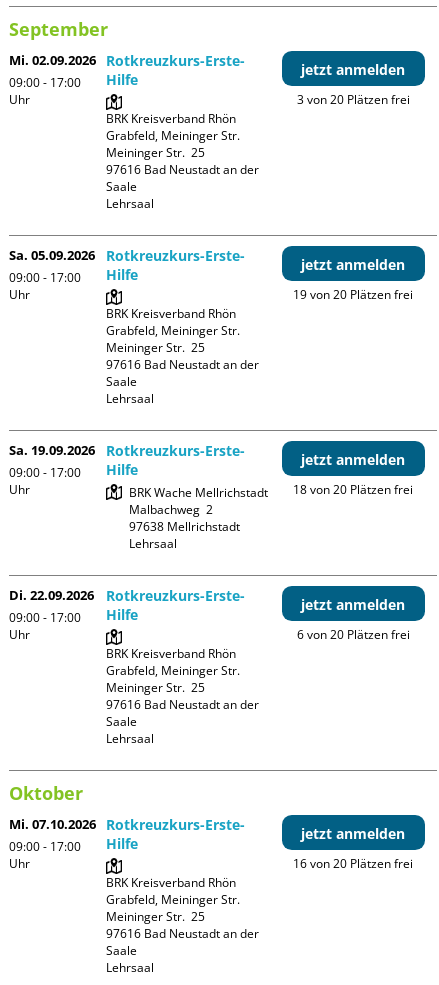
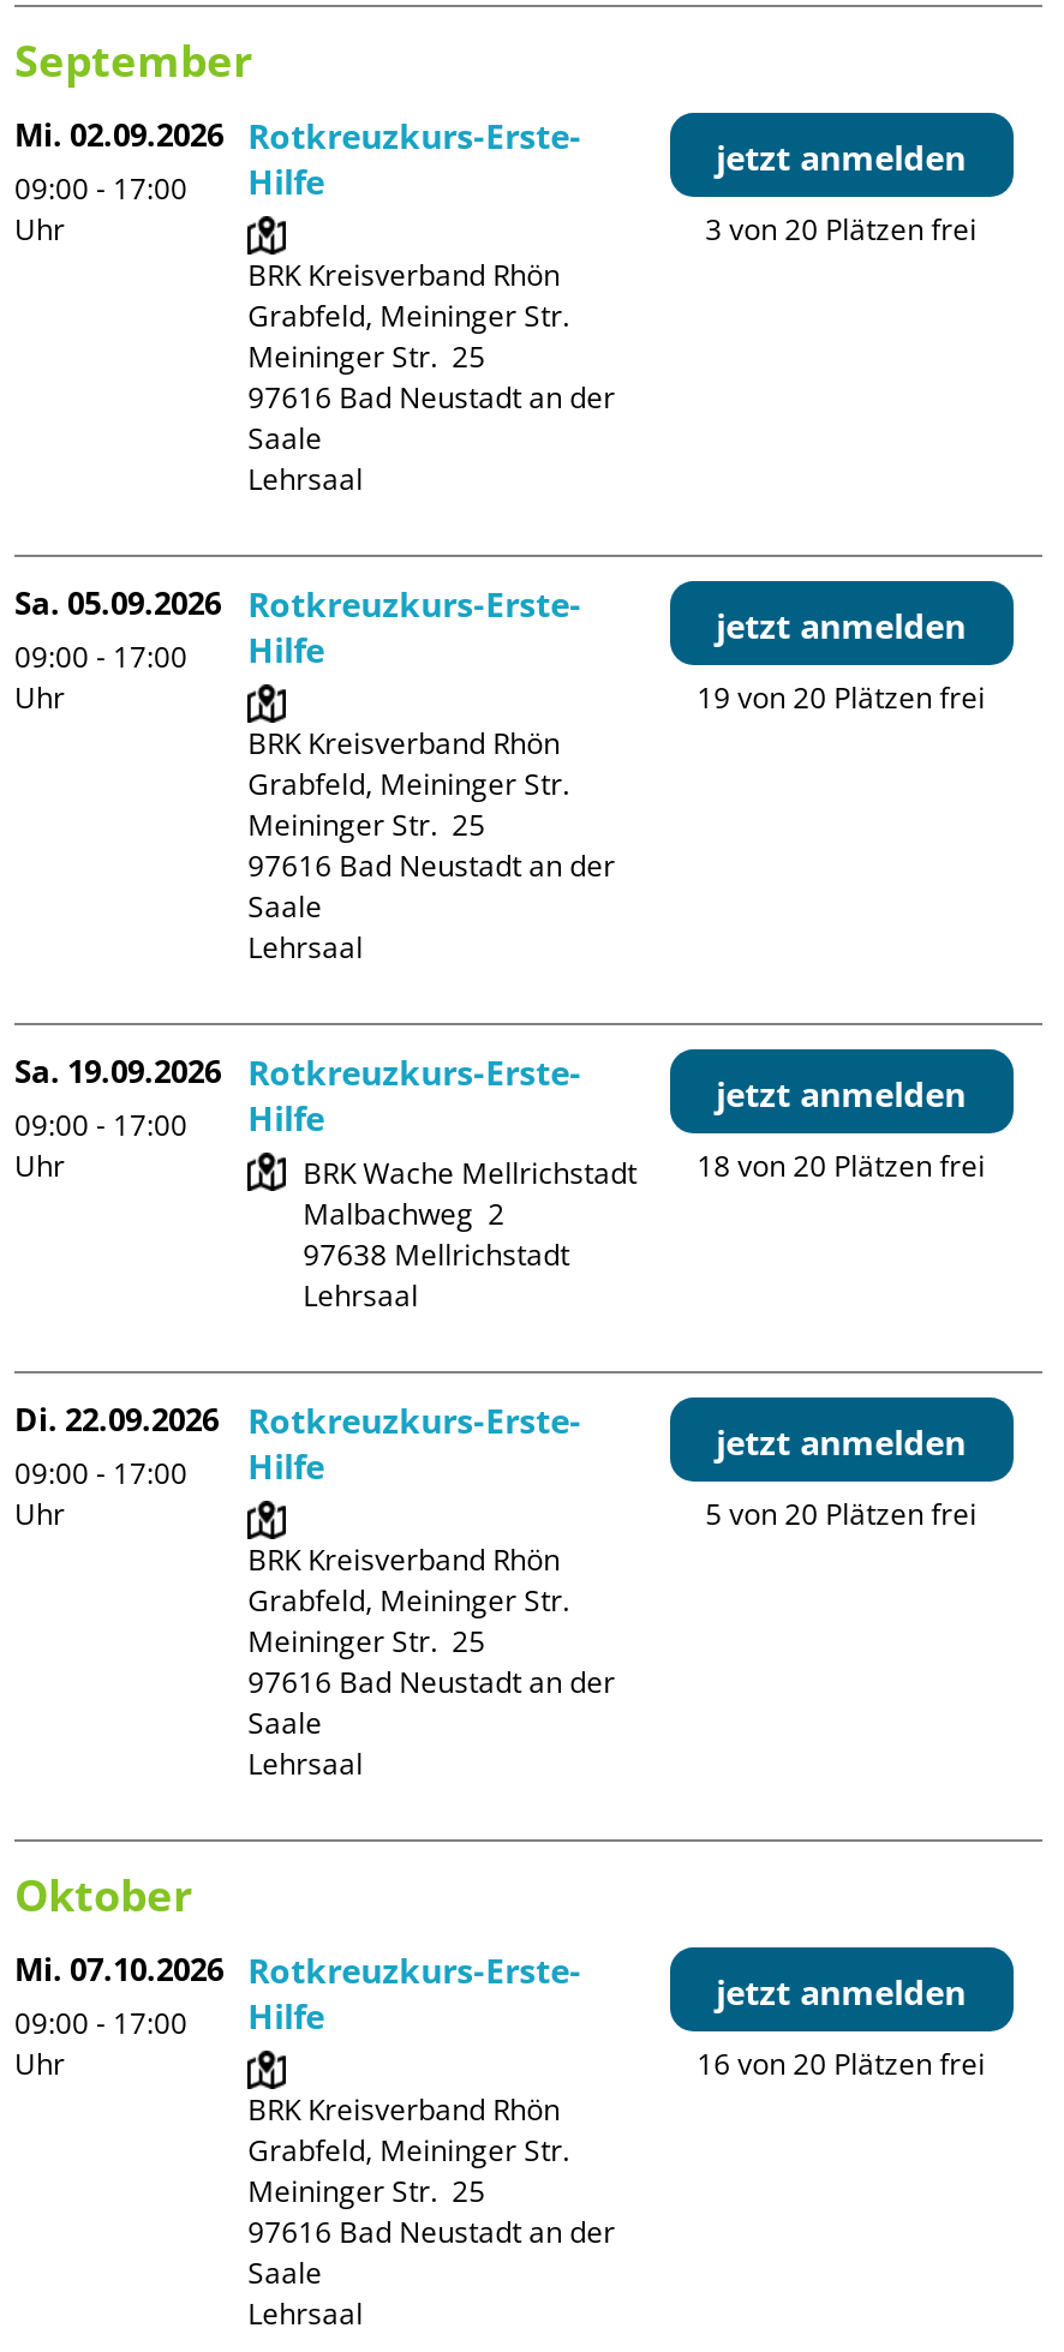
[297,626,410,643] 6 von 20 Plätzen frei -> [705,1494,977,1534] 5 von 20 Plätzen frei

